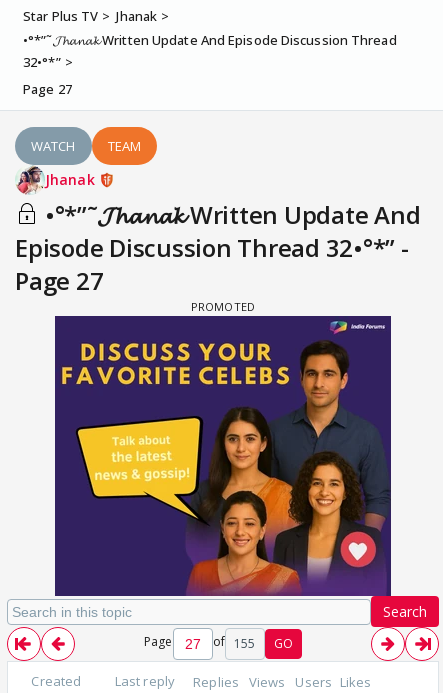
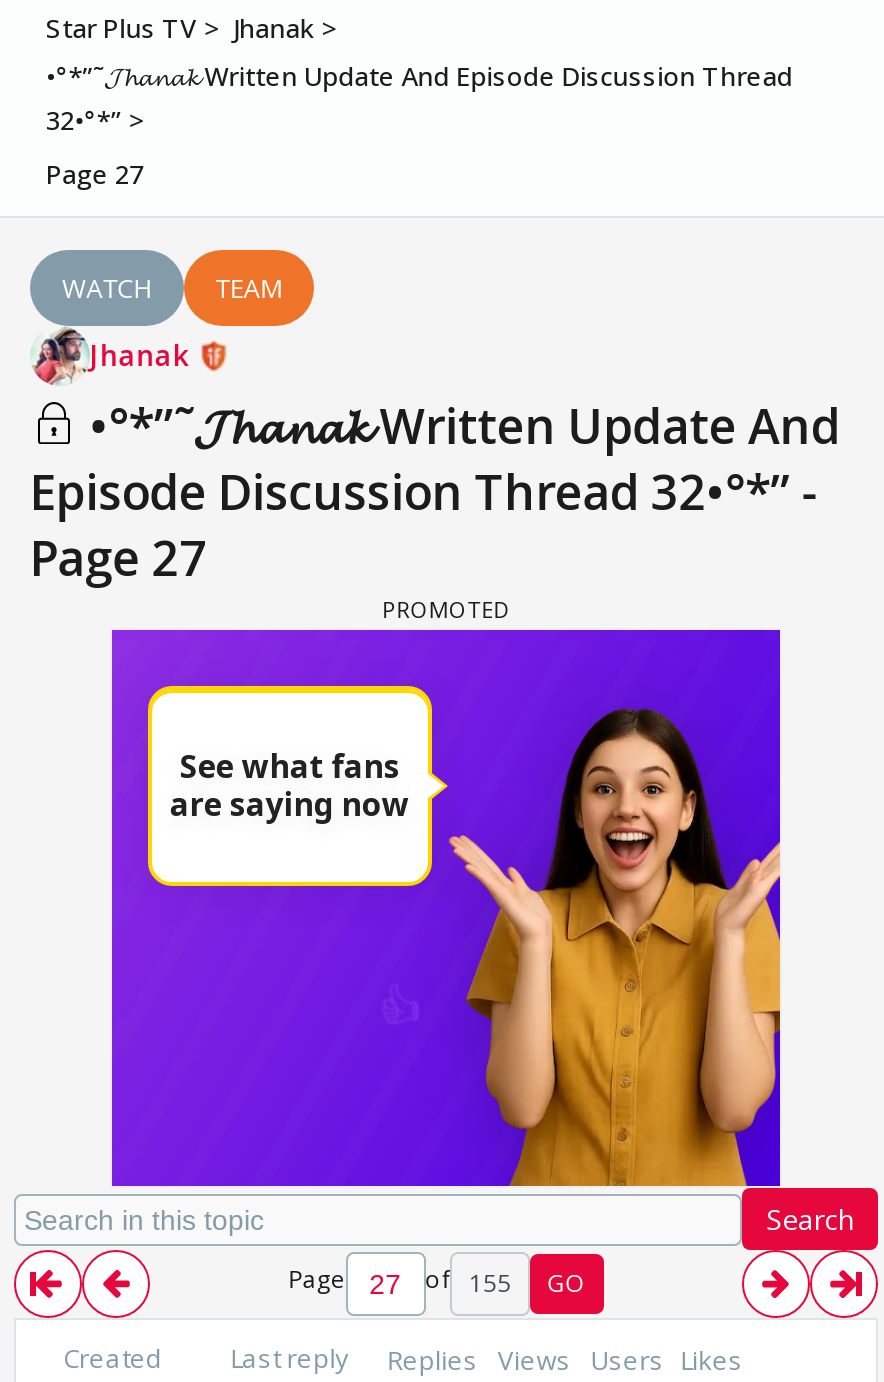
[54,315,392,597] [image] -> [110,628,782,1190] [image]

